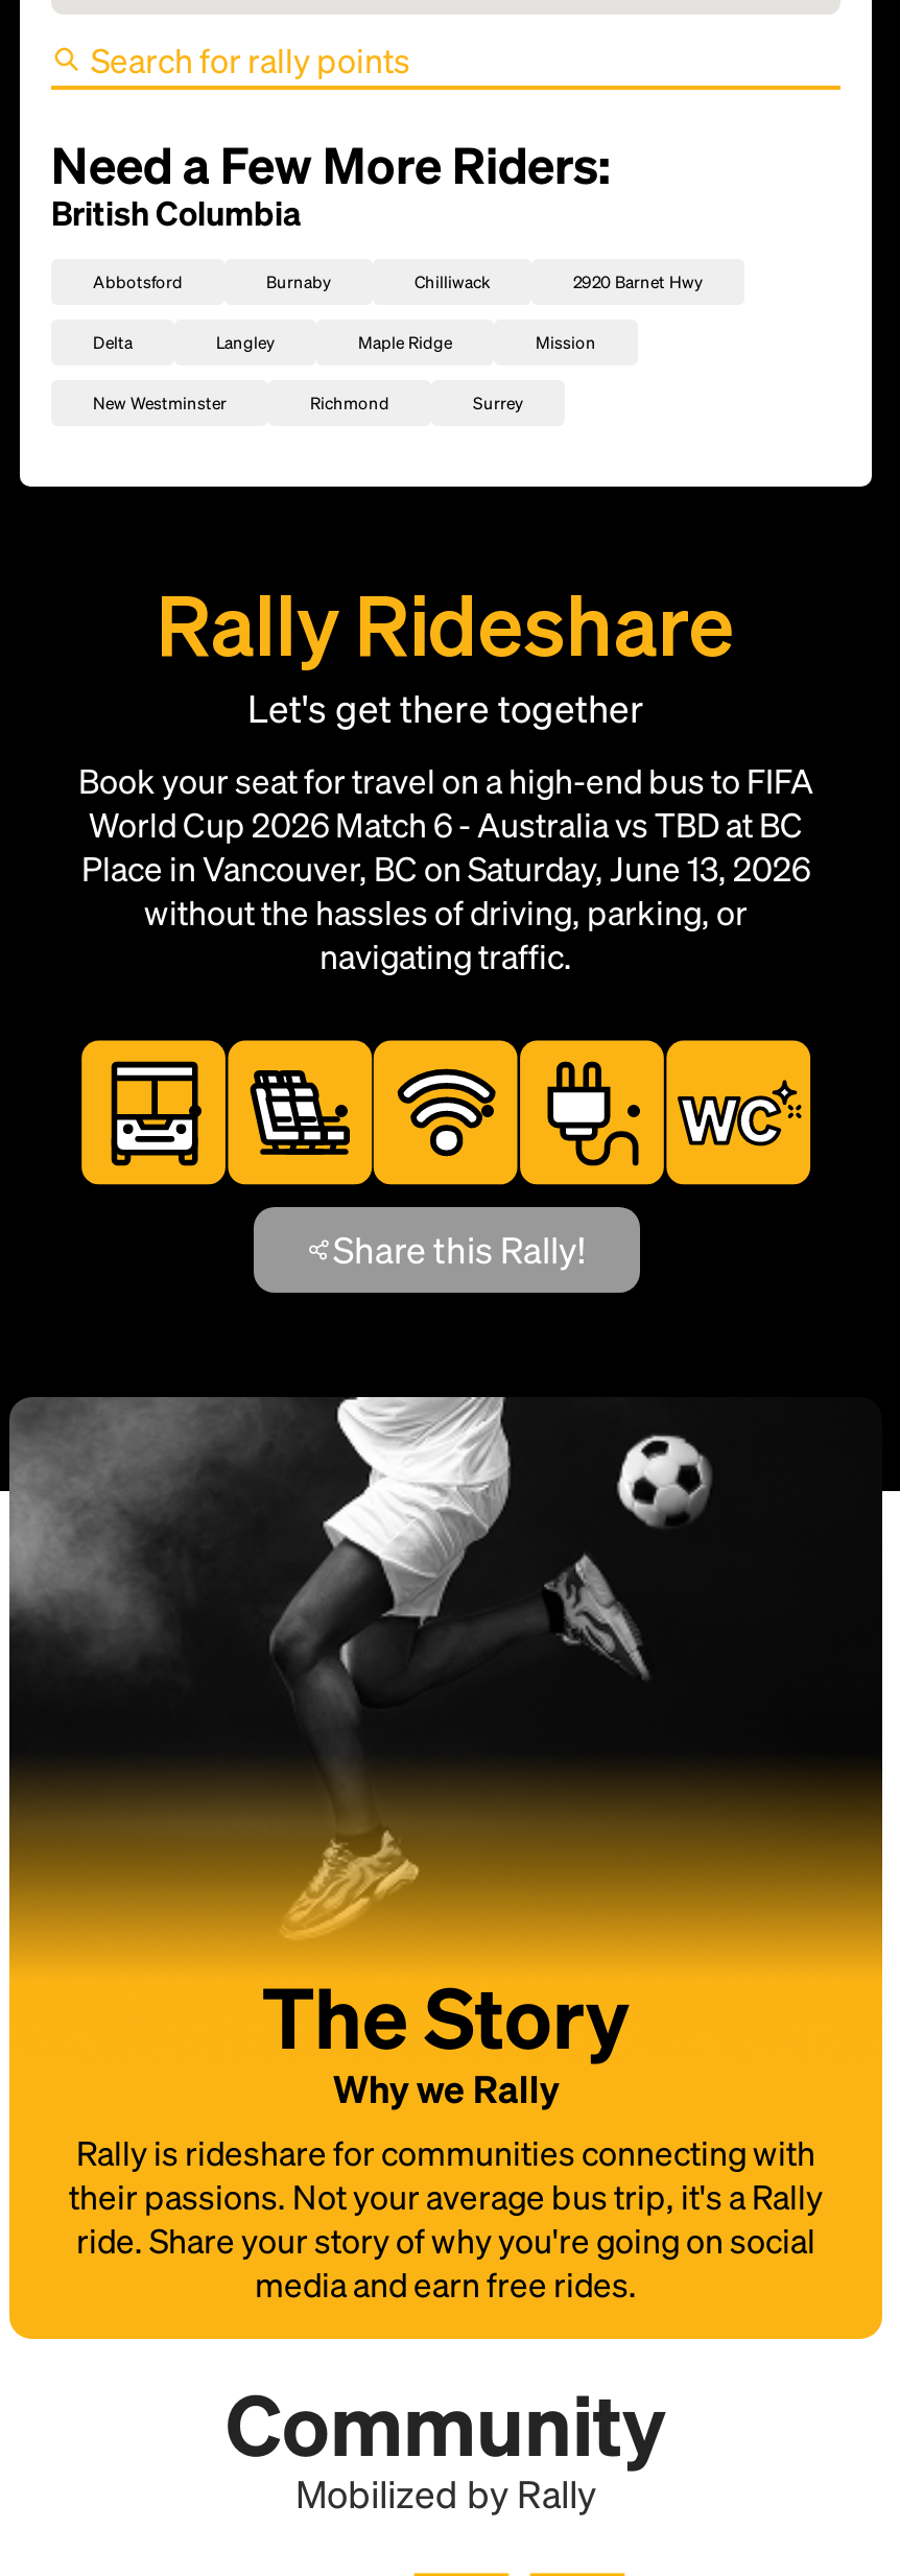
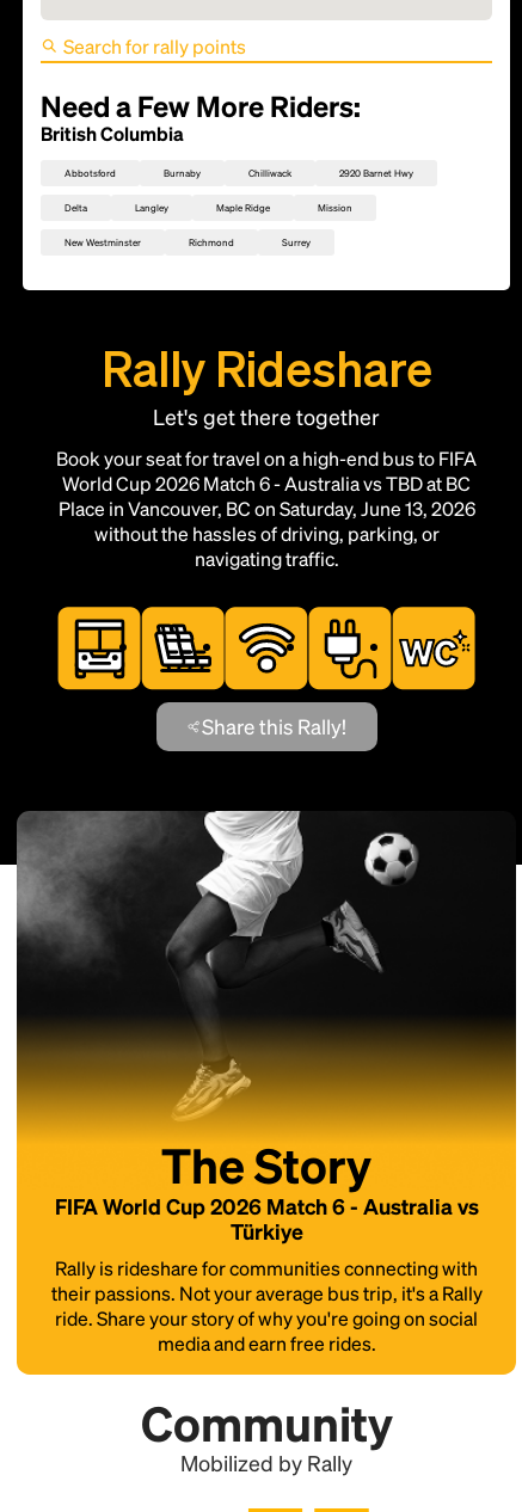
[333,2063,559,2111] Why we Rally -> [54,1192,478,1244] FIFA World Cup 2026 Match 6 - Australia vs | Türkiye

